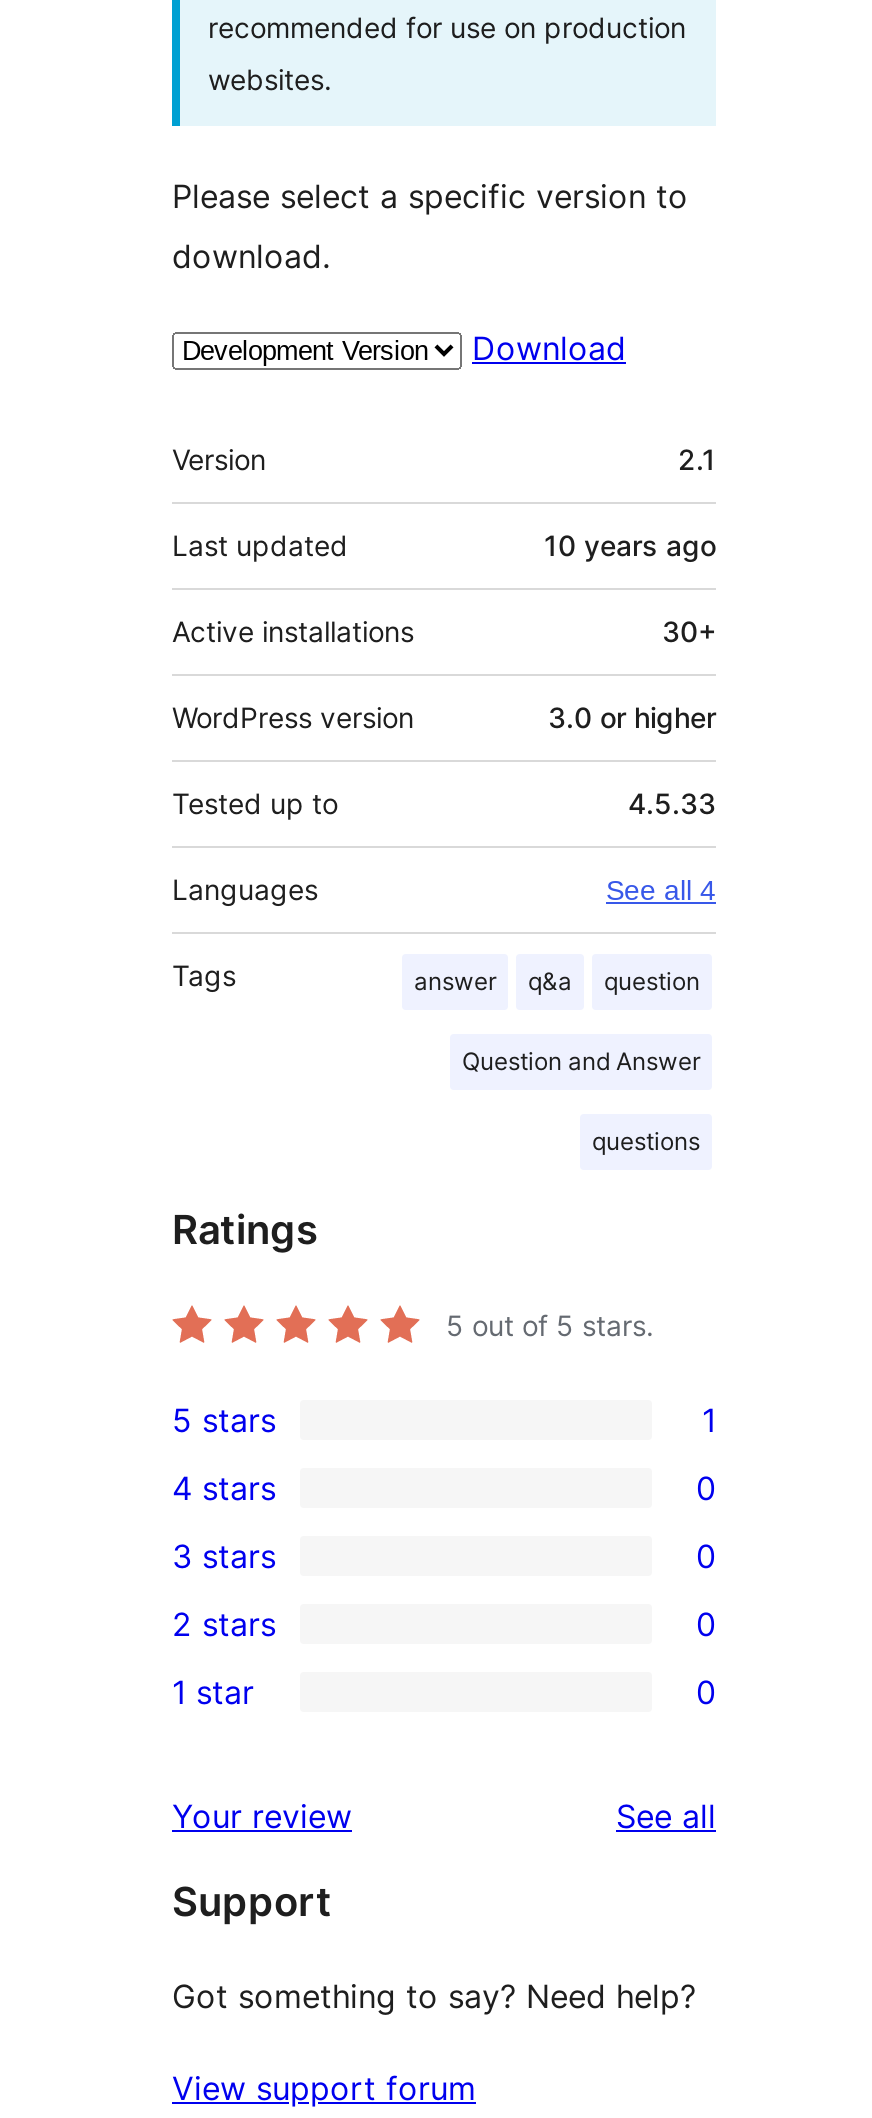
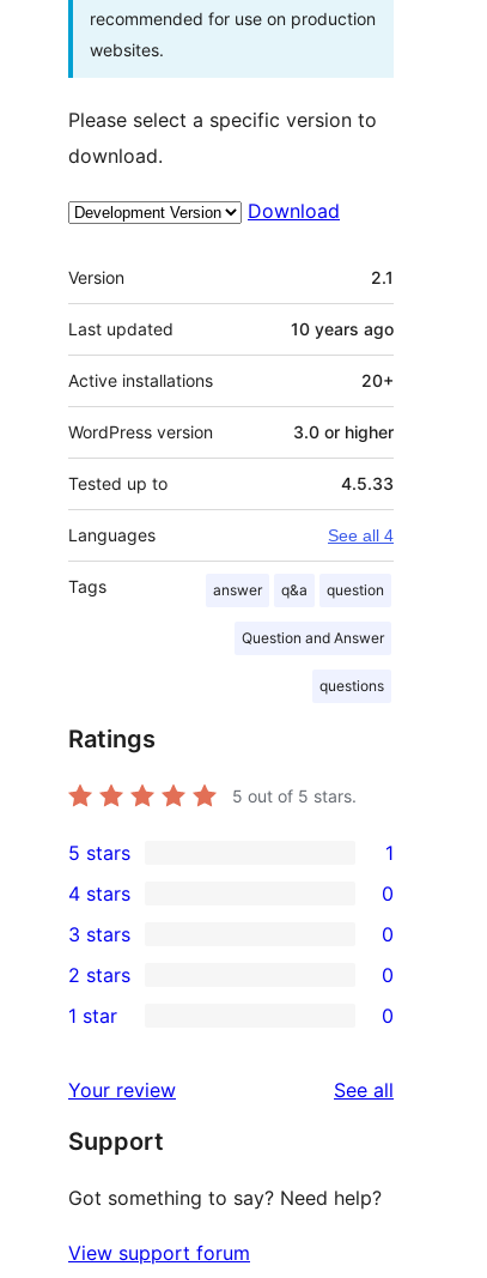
[662,613,716,647] 30+ -> [361,370,394,390] 20+

